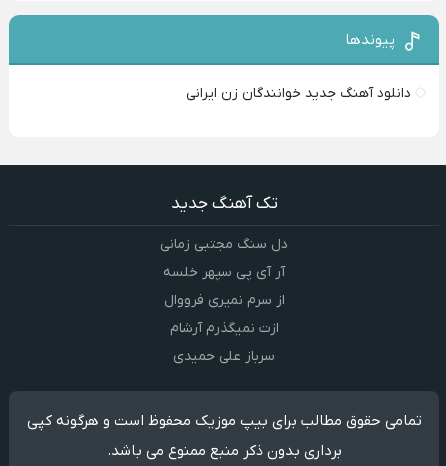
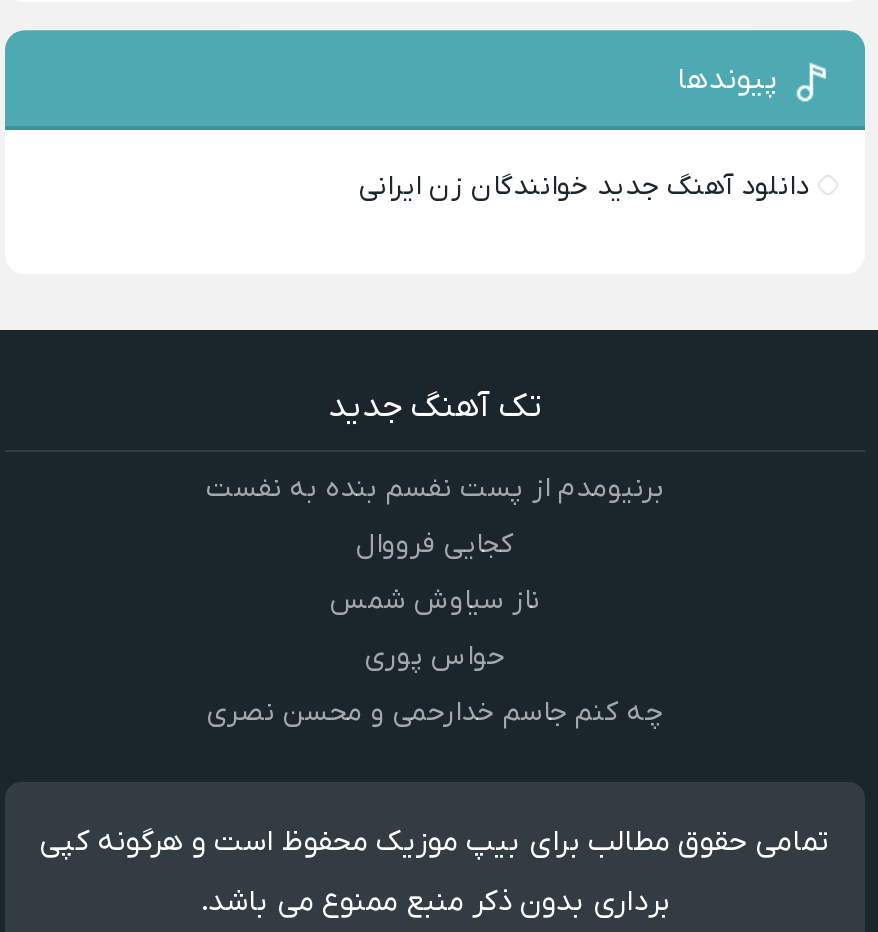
[160,235,288,254] دل سنگ مجتبی زمانی -> [206,470,664,508] برنیومدم از پست نفسم بنده به نفست
[163,263,285,282] آر آی پی سپهر خلسه -> [356,526,514,564] کجایی فرووال
[163,291,284,310] از سرم نمیری فرووال -> [330,582,540,620] ناز سیاوش شمس
[169,319,278,338] ازت نمیگذرم آرشام -> [365,638,505,676] حواس پوری
[173,347,275,366] سرباز علی حمیدی -> [207,694,663,732] چه کنم جاسم خدارحمی و محسن نصری

